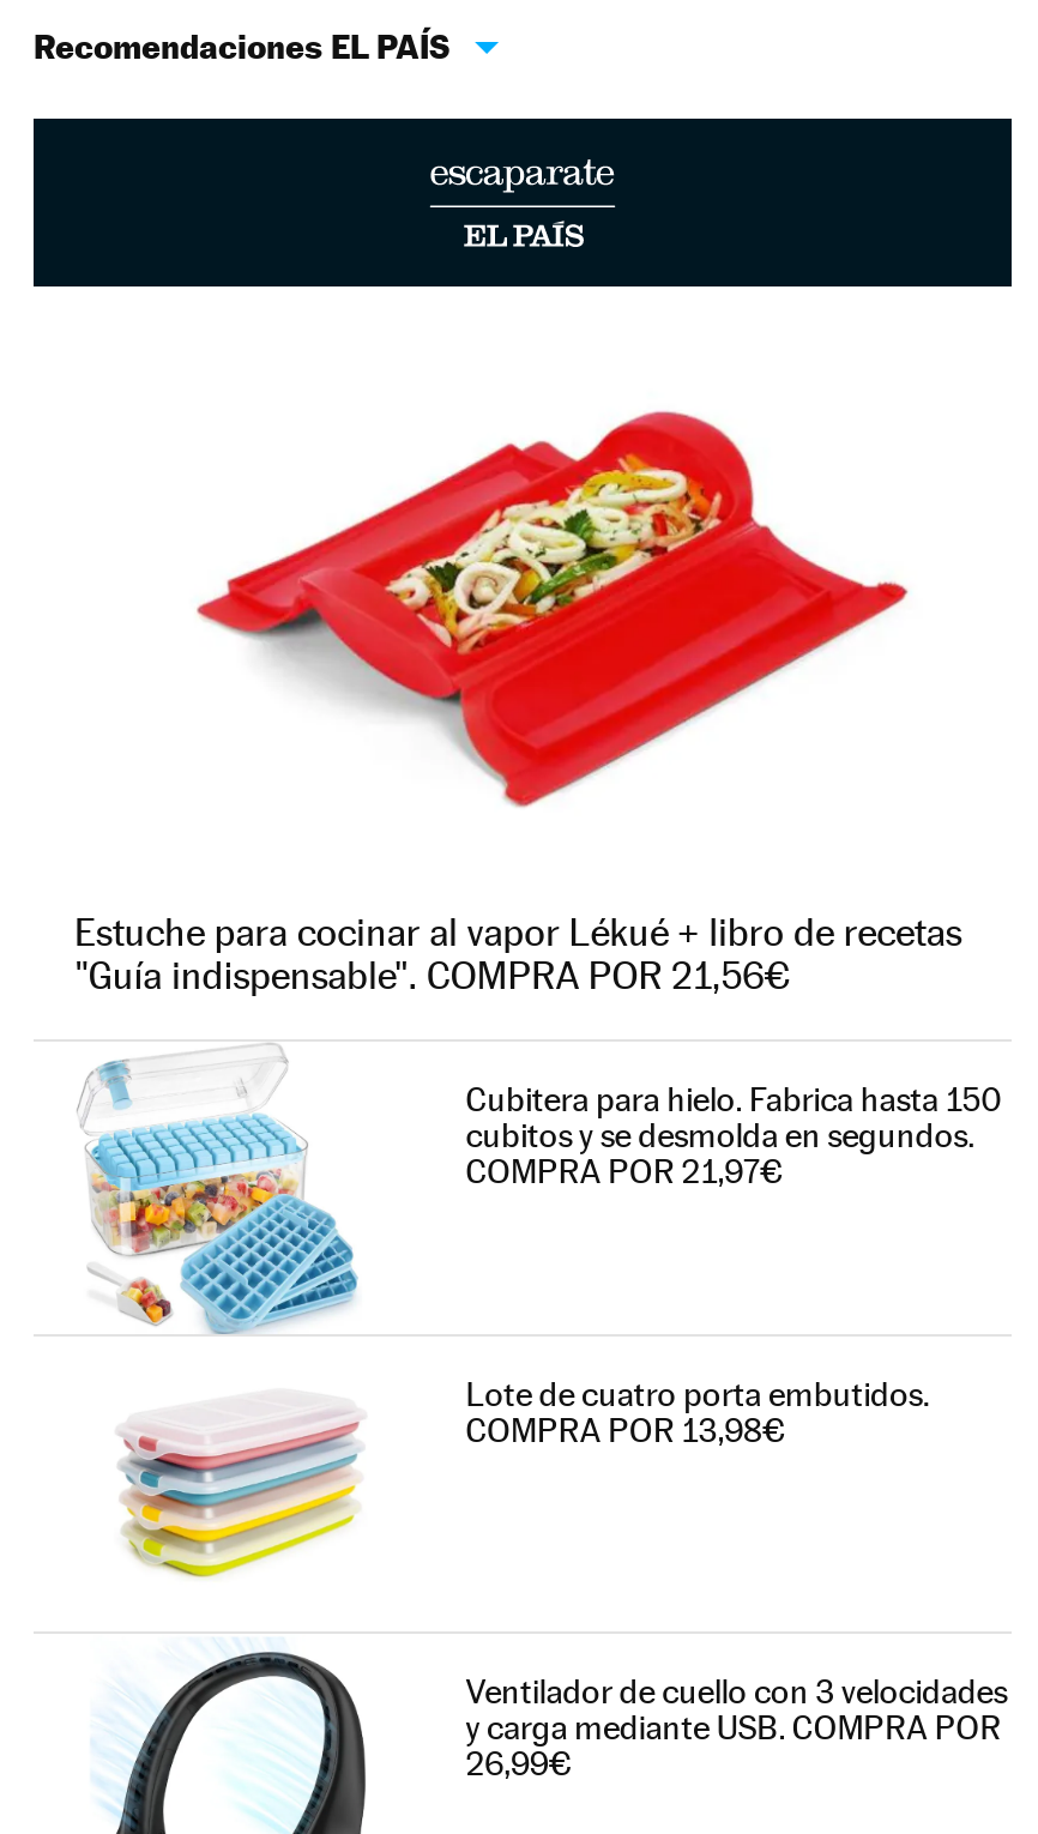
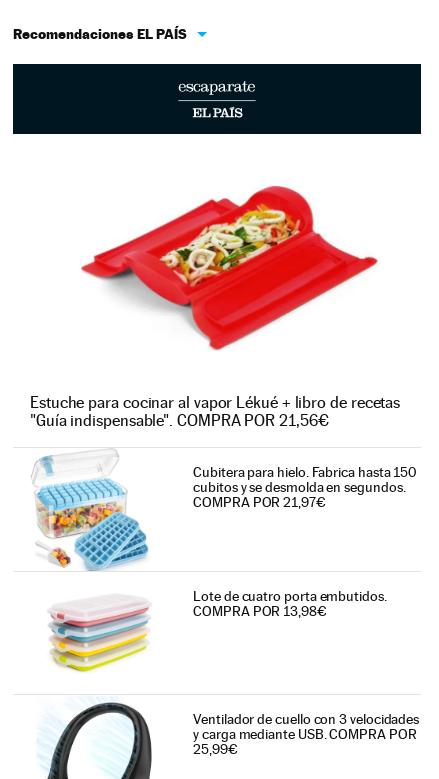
[466,1743,572,1781] 26,99€ -> [193,741,238,757] 25,99€

